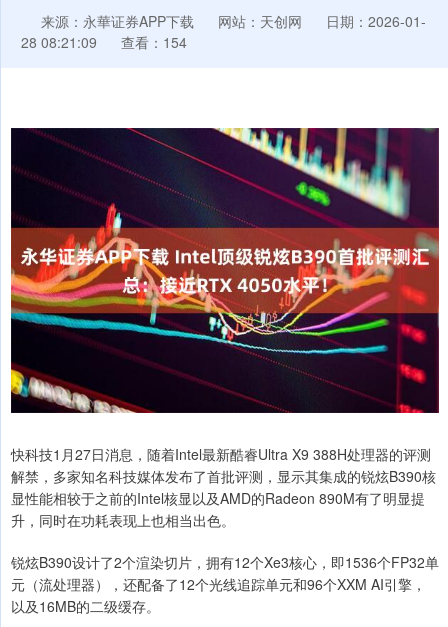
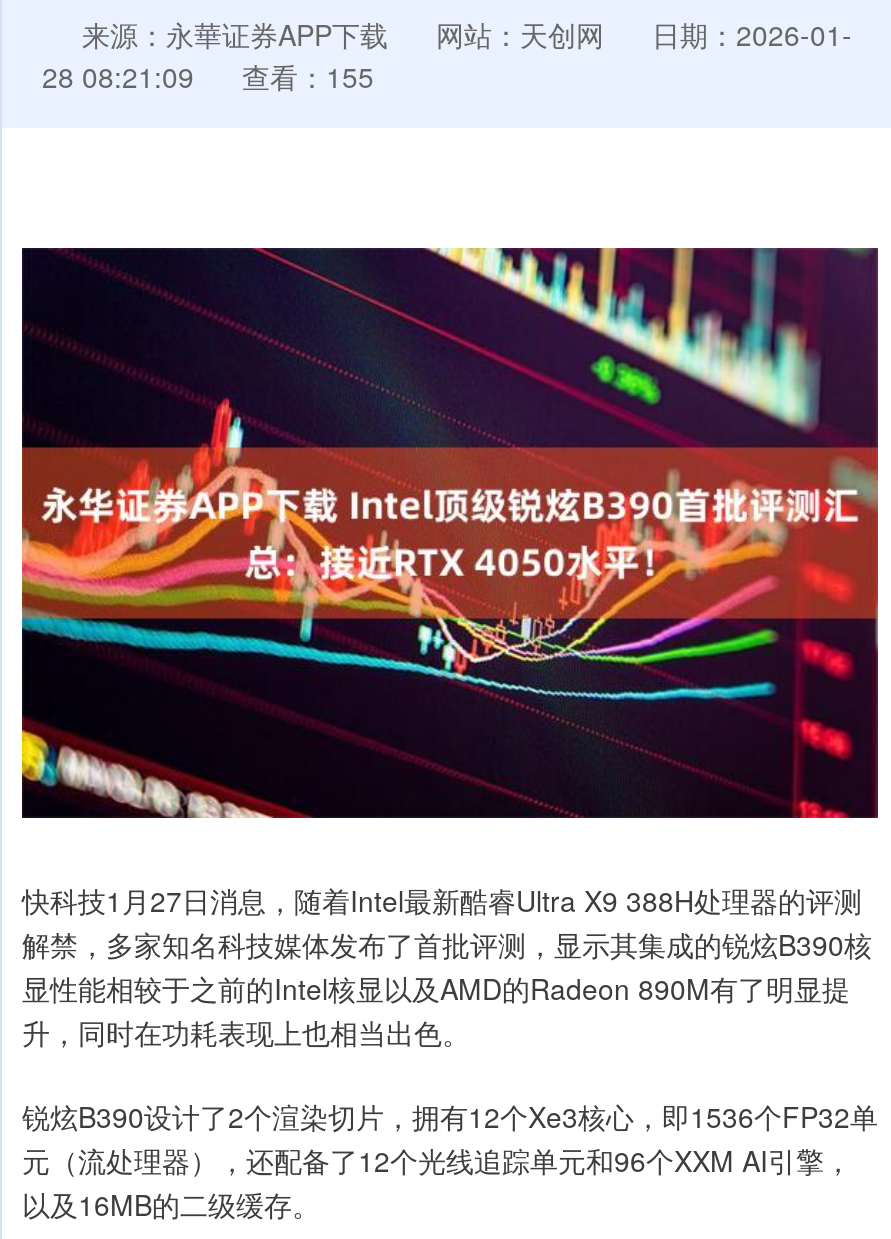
[21,32,187,52] 28 08:21:09 查看：154 -> [42,56,374,96] 28 08:21:09 查看：155

